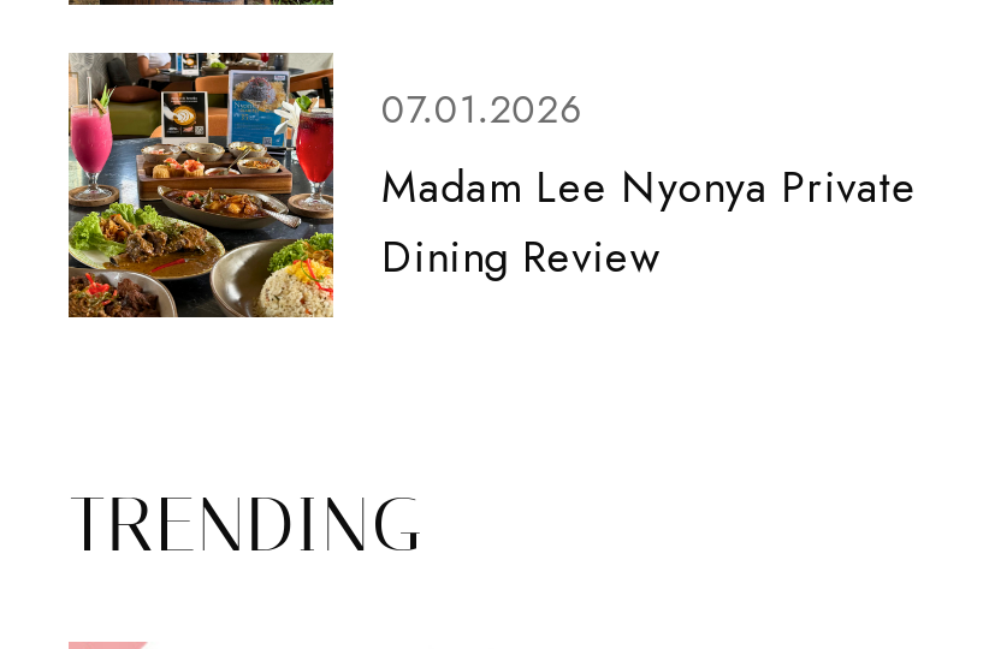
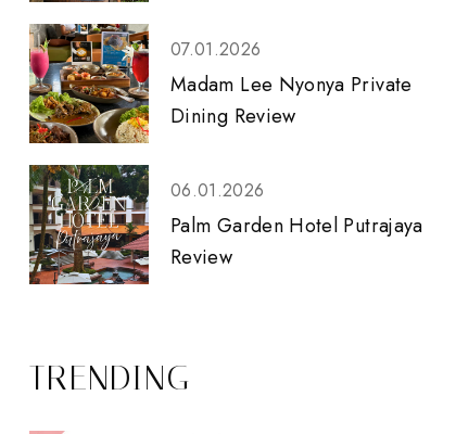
none -> [28,164,423,285] [image] | 06.01.2026 | Palm Garden Hotel Putrajaya | Review

